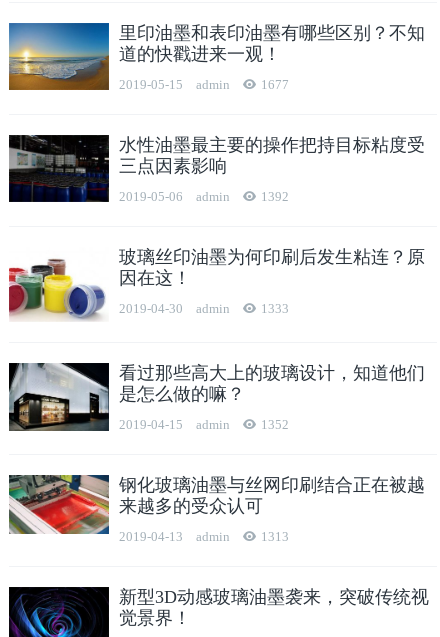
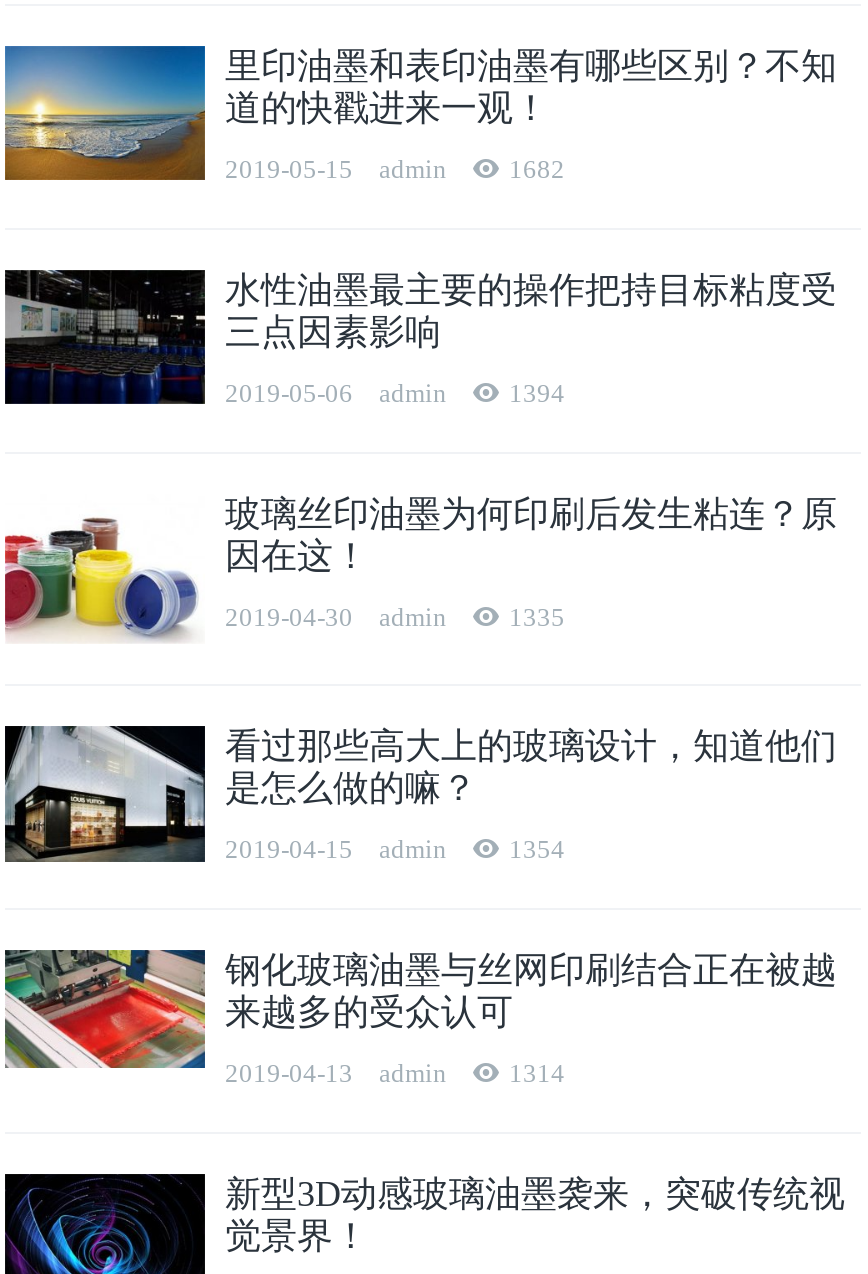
[119,77,289,92] 2019-05-15 admin 1677 -> [225,154,565,184] 2019-05-15 admin 1682
[119,189,289,204] 2019-05-06 admin 1392 -> [225,378,565,408] 2019-05-06 admin 1394
[119,301,289,316] 2019-04-30 admin 1333 -> [225,602,565,632] 2019-04-30 admin 1335
[119,417,289,432] 2019-04-15 admin 1352 -> [225,834,565,864] 2019-04-15 admin 1354
[119,529,289,544] 2019-04-13 admin 1313 -> [225,1058,565,1088] 2019-04-13 admin 1314

